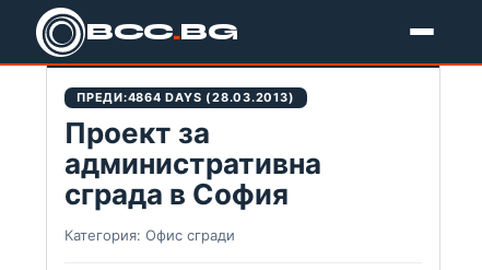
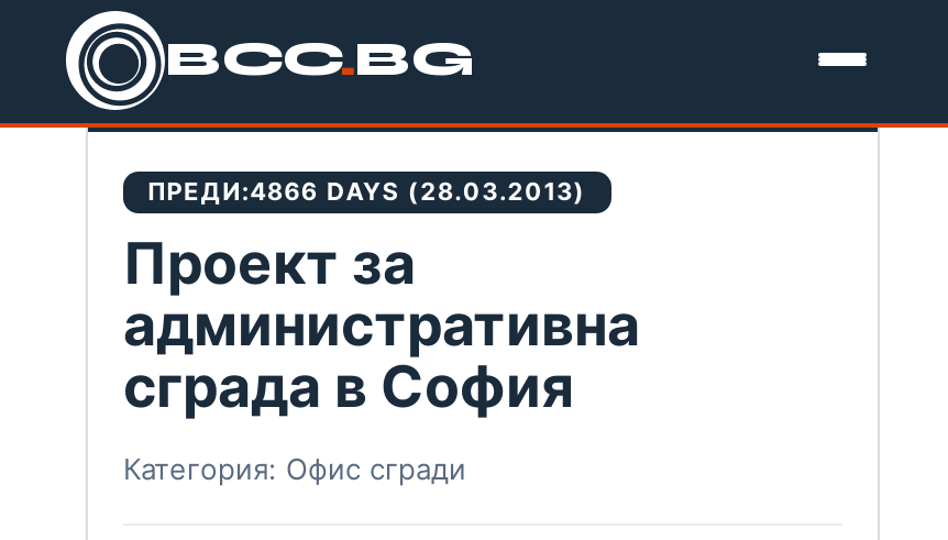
[77,90,295,105] ПРЕДИ:4864 DAYS (28.03.2013) -> [147,176,586,207] ПРЕДИ:4866 DAYS (28.03.2013)

